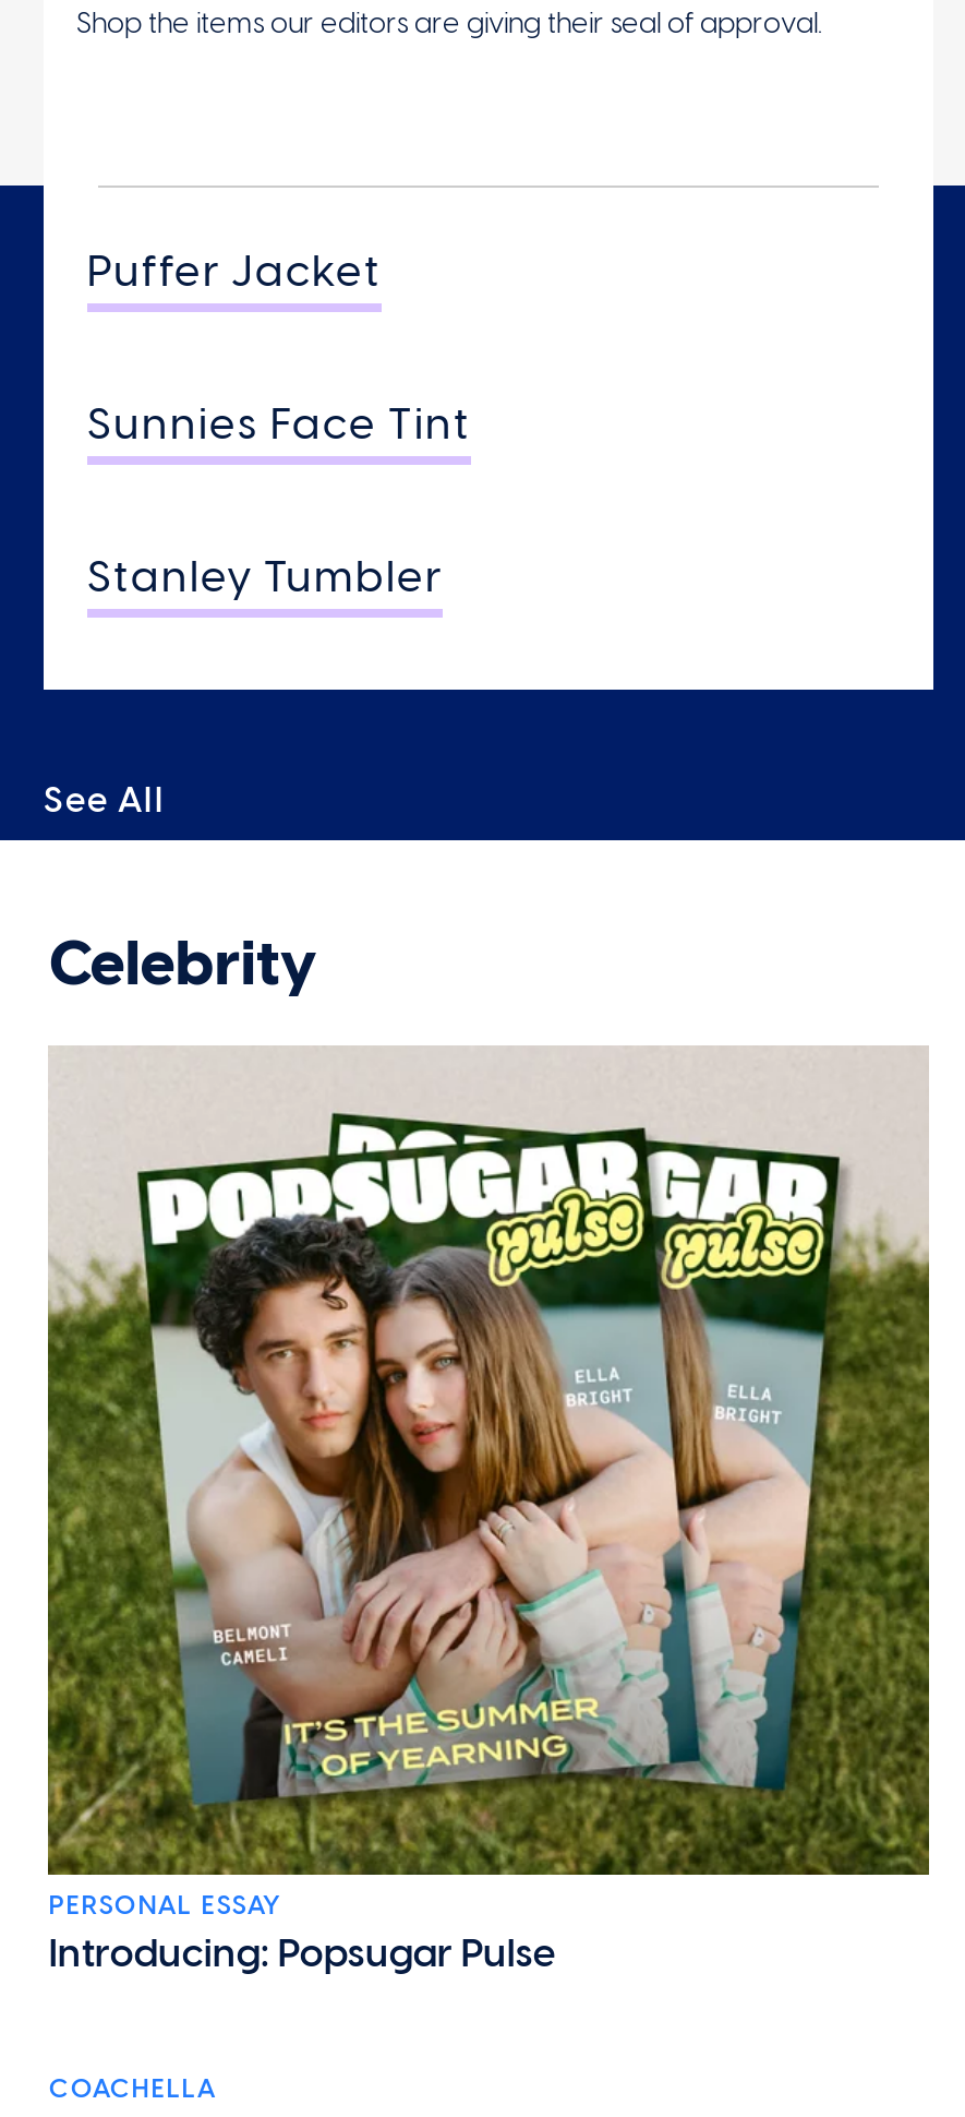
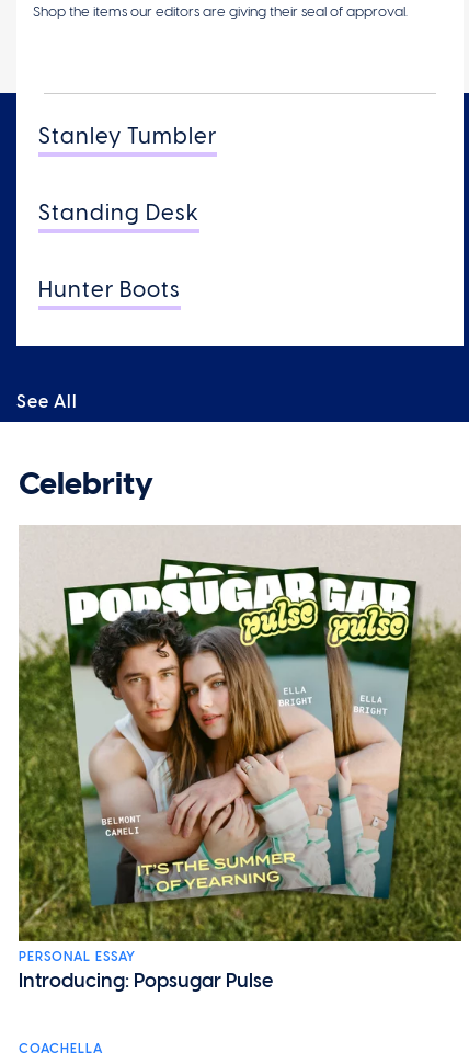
[87,244,471,449] Puffer Jacket | Sunnies Face Tint -> none
moved [87,550,443,602] -> [38,123,217,149]: Stanley Tumbler
none -> [38,199,199,302] Standing Desk | Hunter Boots

